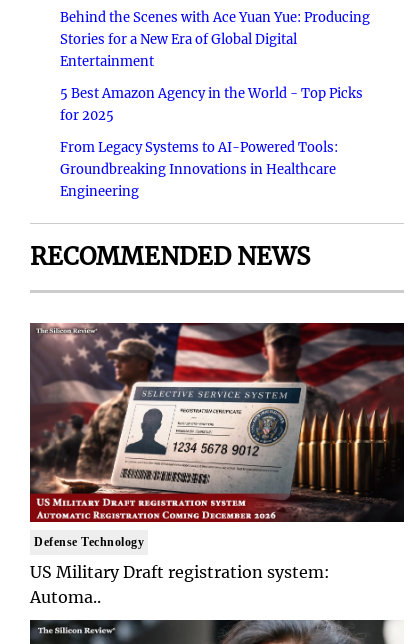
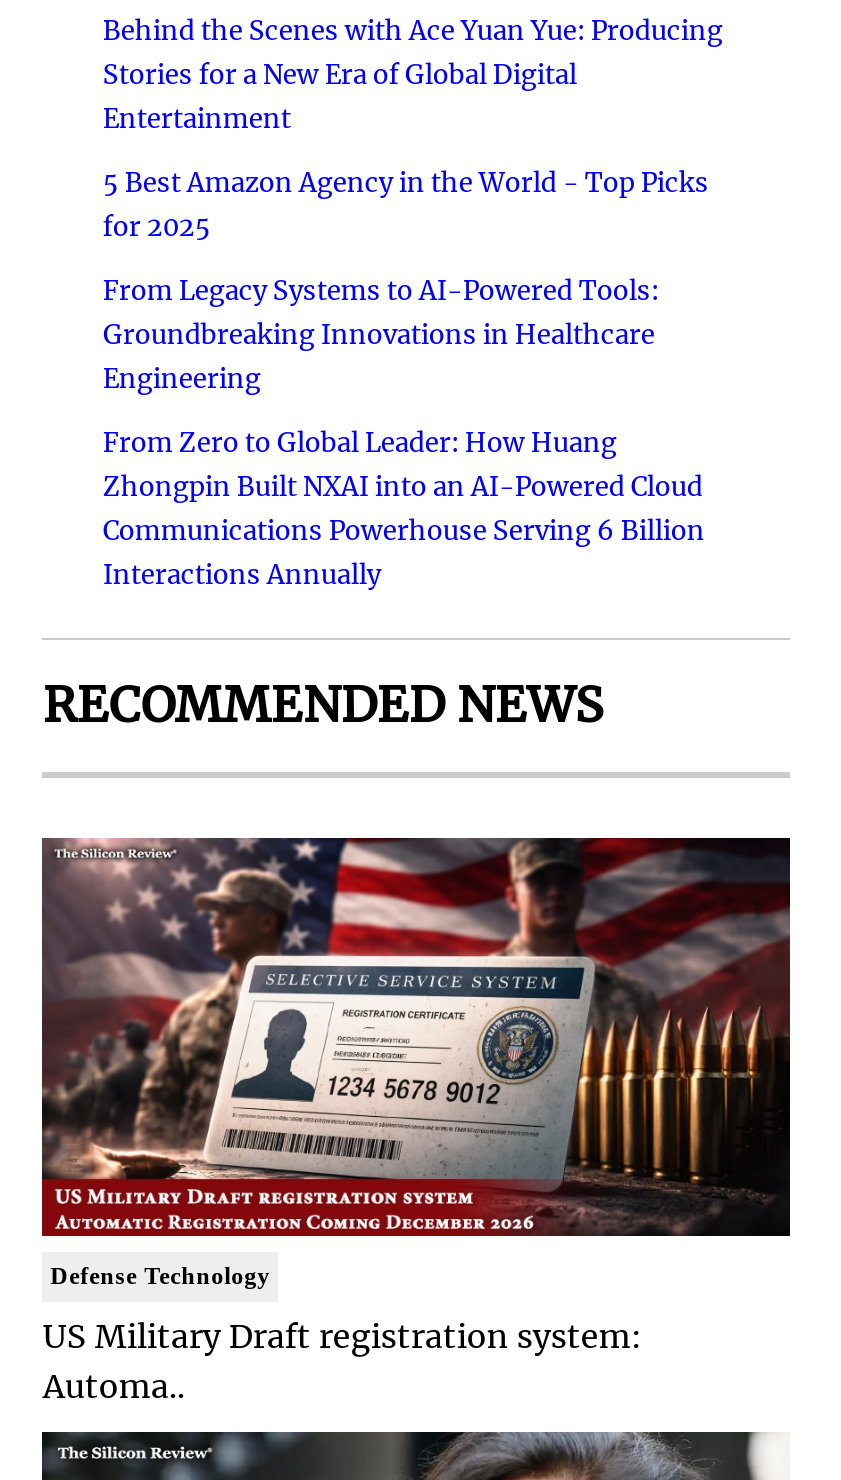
none -> [103,426,705,592] From Zero to Global Leader: How Huang | Zhongpin Built NXAI into an AI-Powered Cloud | Communications Powerhouse Serving 6 Billion | Interactions Annually

